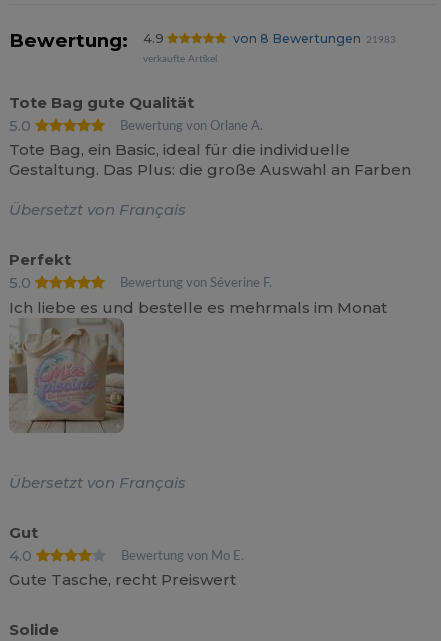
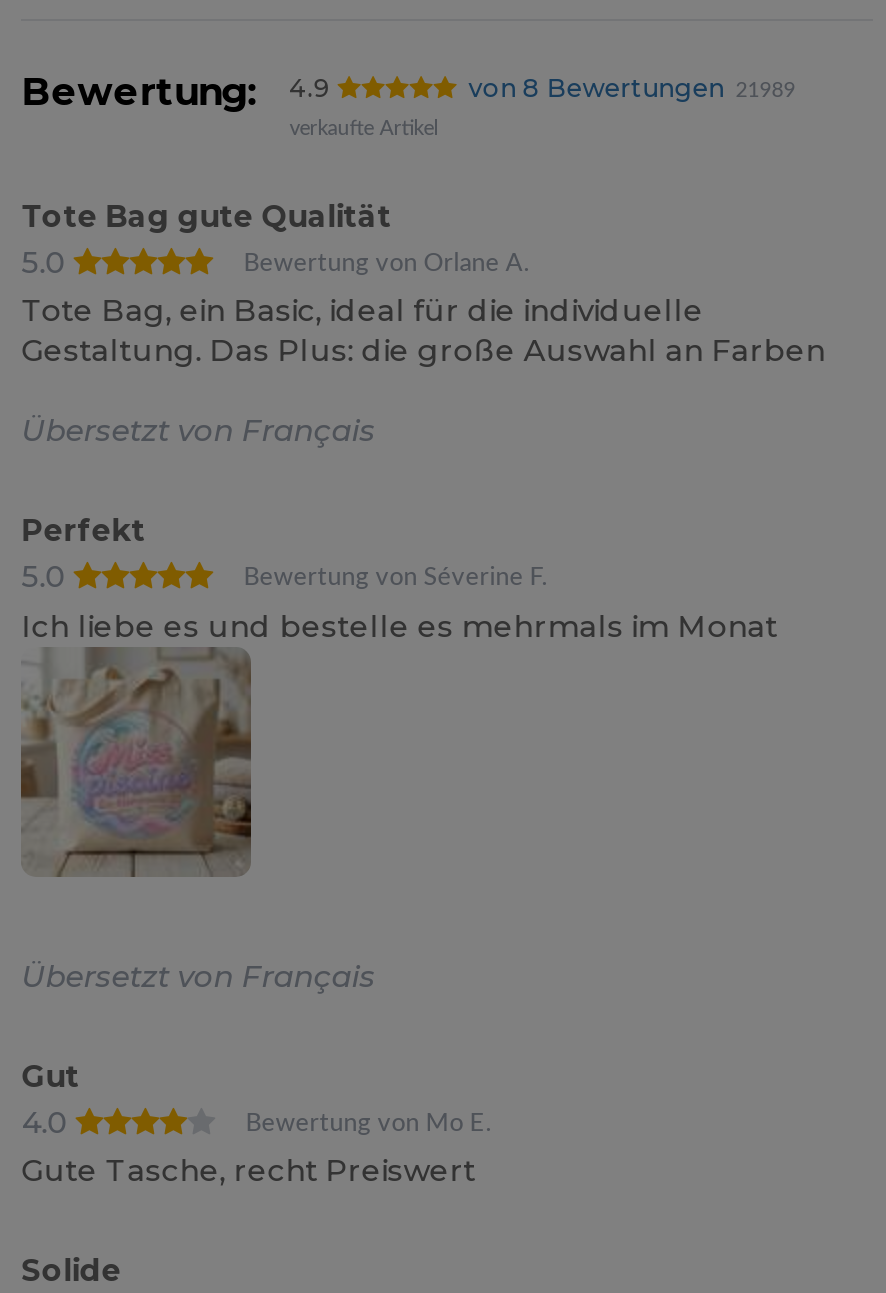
[233,31,396,46] von 8 Bewertungen 21983 -> [468,72,795,102] von 8 Bewertungen 21989

